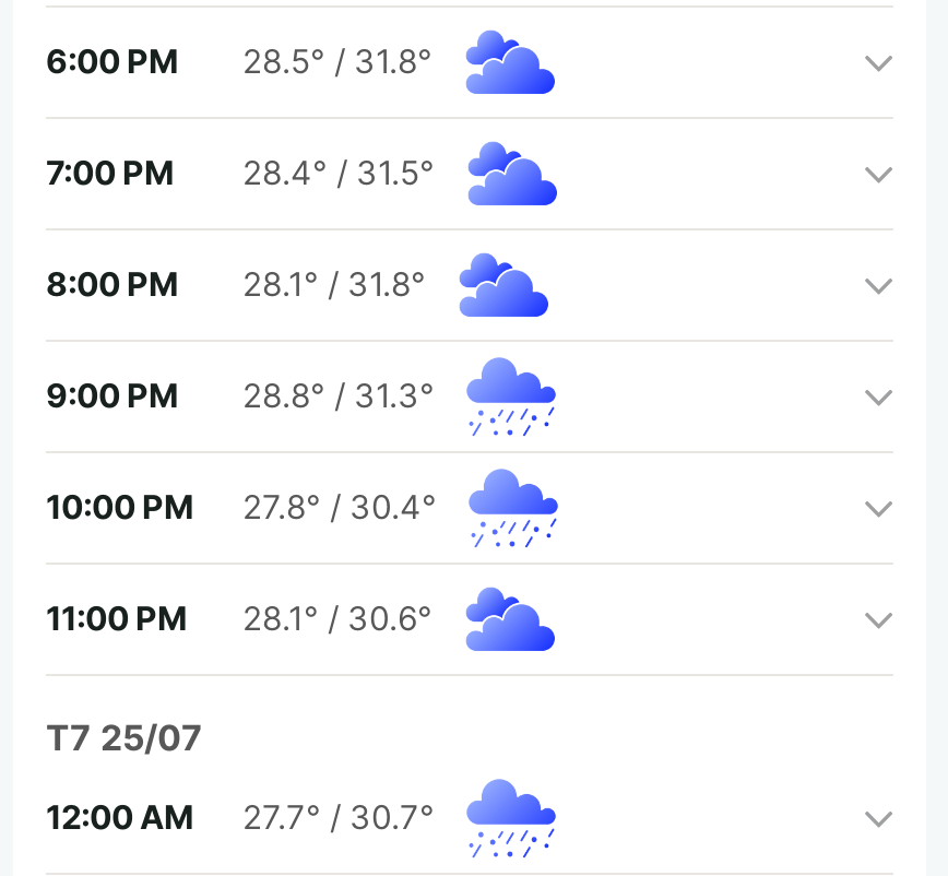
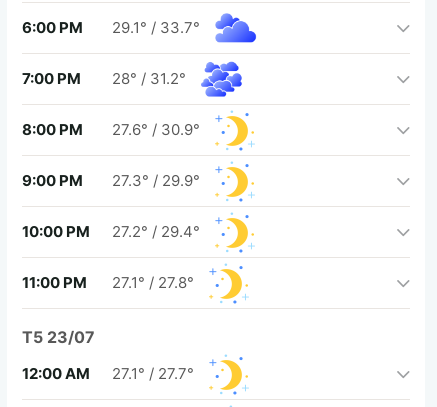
[46,40,432,82] 6:00 PM 28.5° / 31.8° -> [22,18,200,37] 6:00 PM 29.1° / 33.7°
[46,137,559,213] [image] | 7:00 PM 28.4° / 31.5° -> [22,61,256,98] [image] | 7:00 PM 28° / 31.2°
[46,250,553,329] [image] | 8:00 PM 28.1° / 31.8° -> [22,110,255,152] [image] | 8:00 PM 27.6° / 30.9°
[46,357,559,440] [image] | 9:00 PM 28.8° / 31.3° -> [22,162,255,203] [image] | 9:00 PM 27.3° / 29.9°
[46,469,561,552] [image] | 10:00 PM 27.8° / 30.4° -> [22,214,256,254] [image] | 10:00 PM 27.2° / 29.4°
[46,584,557,663] [image] | 11:00 PM 28.1° / 30.6° -> [22,263,255,305] [image] | 11:00 PM 27.1° / 27.8°
[46,715,203,759] T7 25/07 -> [22,327,95,347] T5 23/07
[46,777,559,862] [image] | 12:00 AM 27.7° / 30.7° -> [22,356,255,396] [image] | 12:00 AM 27.1° / 27.7°

